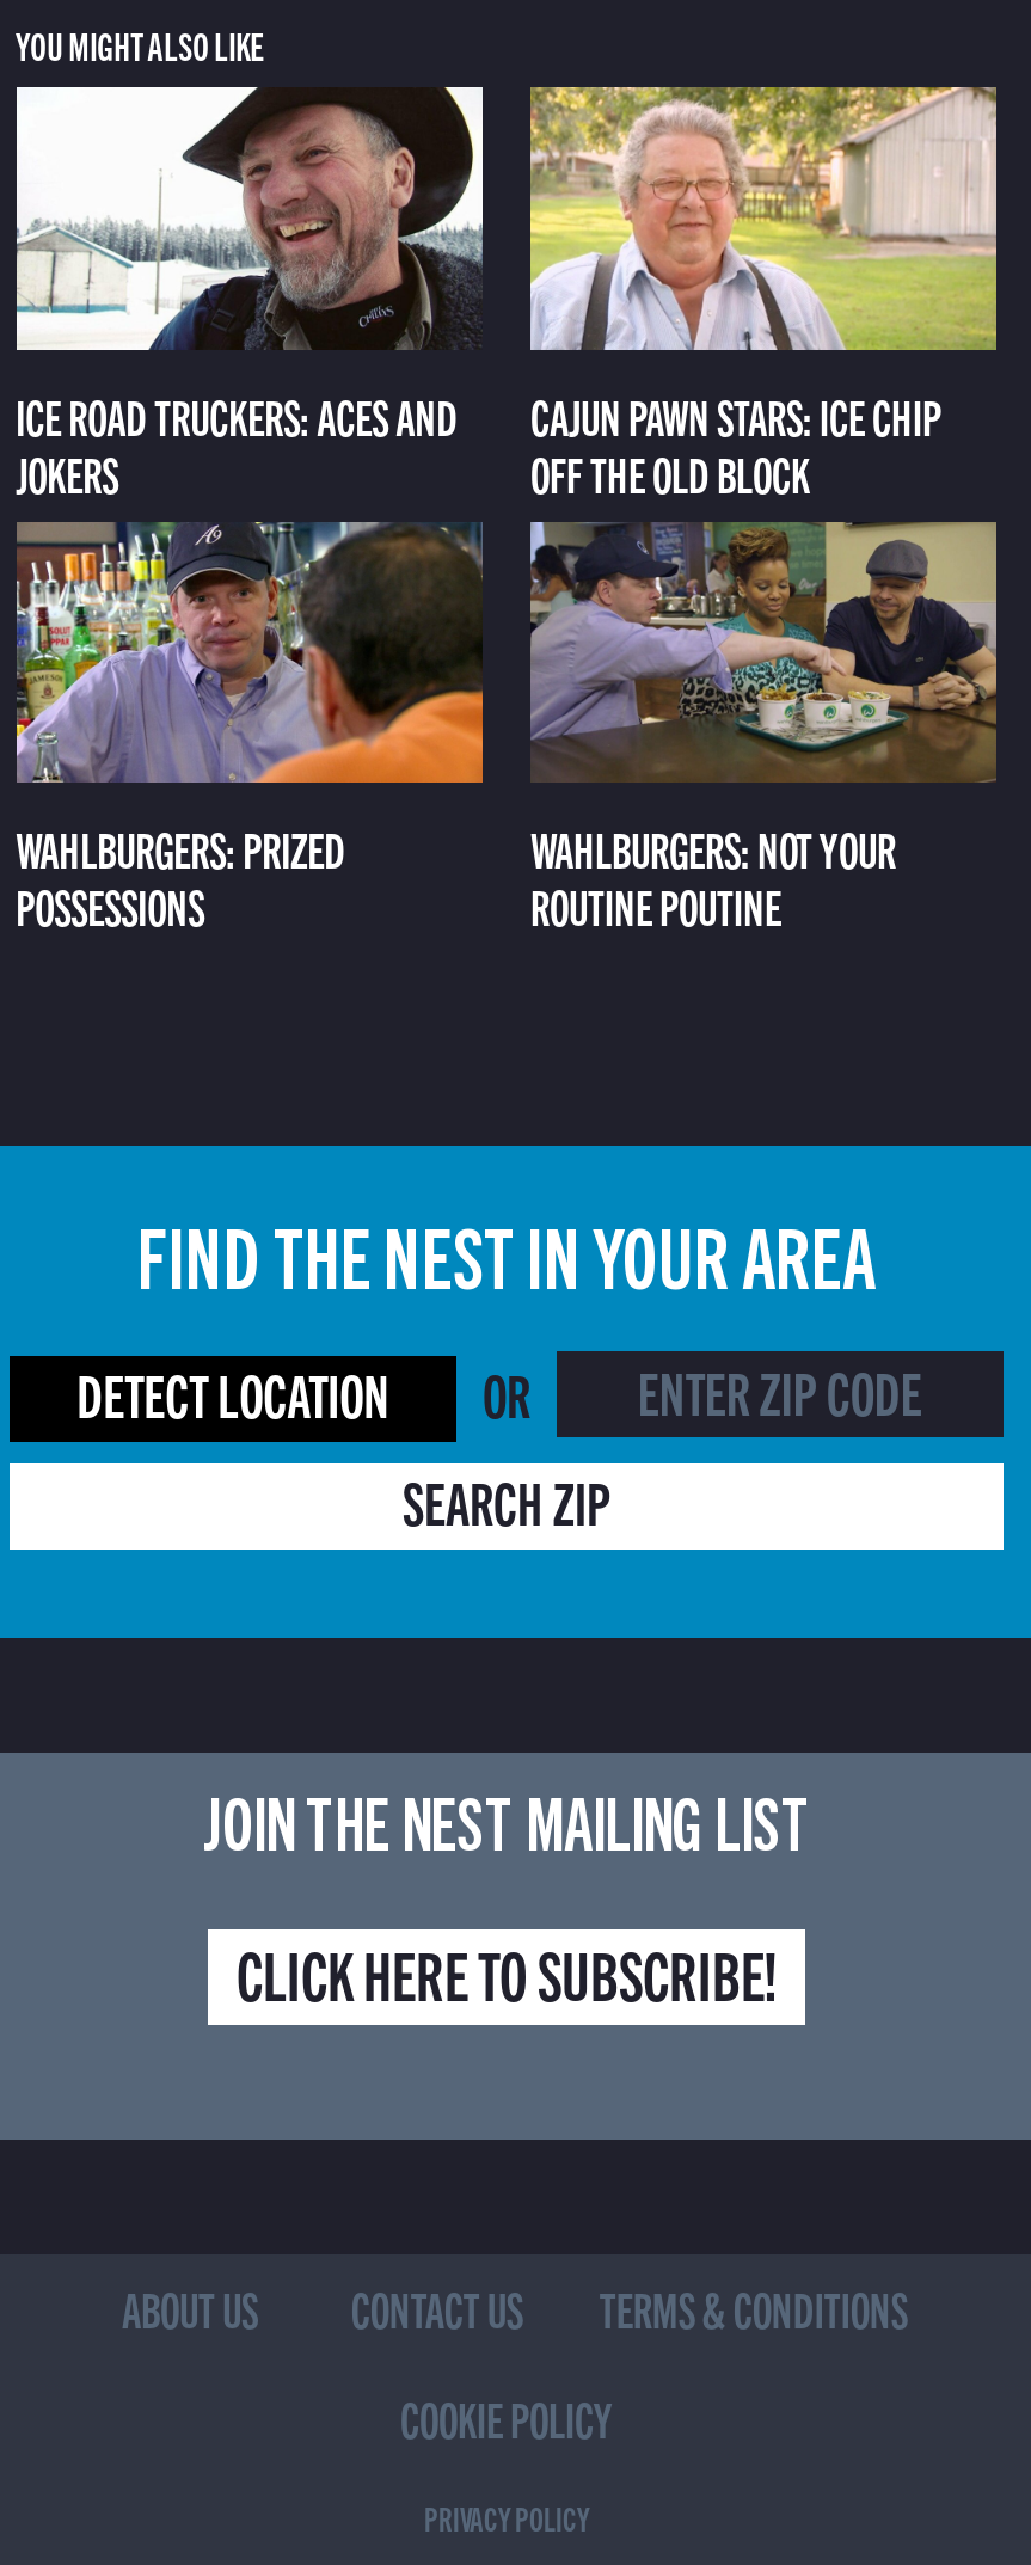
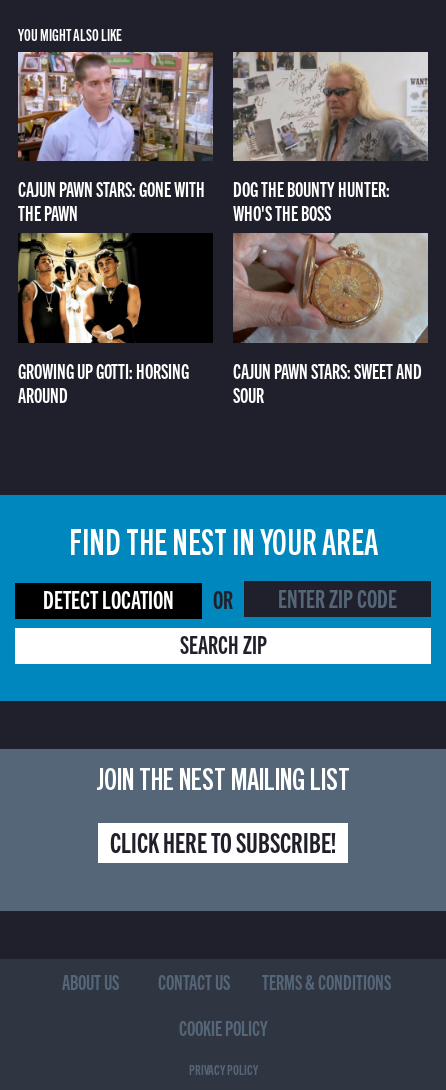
[14,85,485,502] [image] | ICE ROAD TRUCKERS: ACES AND | JOKERS -> [17,51,214,225] [image] | CAJUN PAWN STARS: GONE WITH | THE PAWN
[528,85,999,502] [image] | CAJUN PAWN STARS: ICE CHIP | OFF THE OLD BLOCK -> [233,51,429,225] [image] | DOG THE BOUNTY HUNTER: | WHO'S THE BOSS
[14,520,485,935] [image] | WAHLBURGERS: PRIZED | POSSESSIONS -> [18,232,213,407] [image] | GROWING UP GOTTI: HORSING | AROUND
[530,520,996,935] [image] | WAHLBURGERS: NOT YOUR | ROUTINE POUTINE -> [232,232,429,407] [image] | CAJUN PAWN STARS: SWEET AND | SOUR

